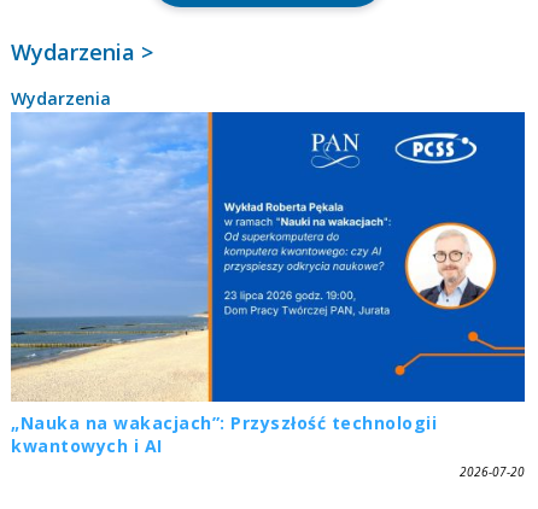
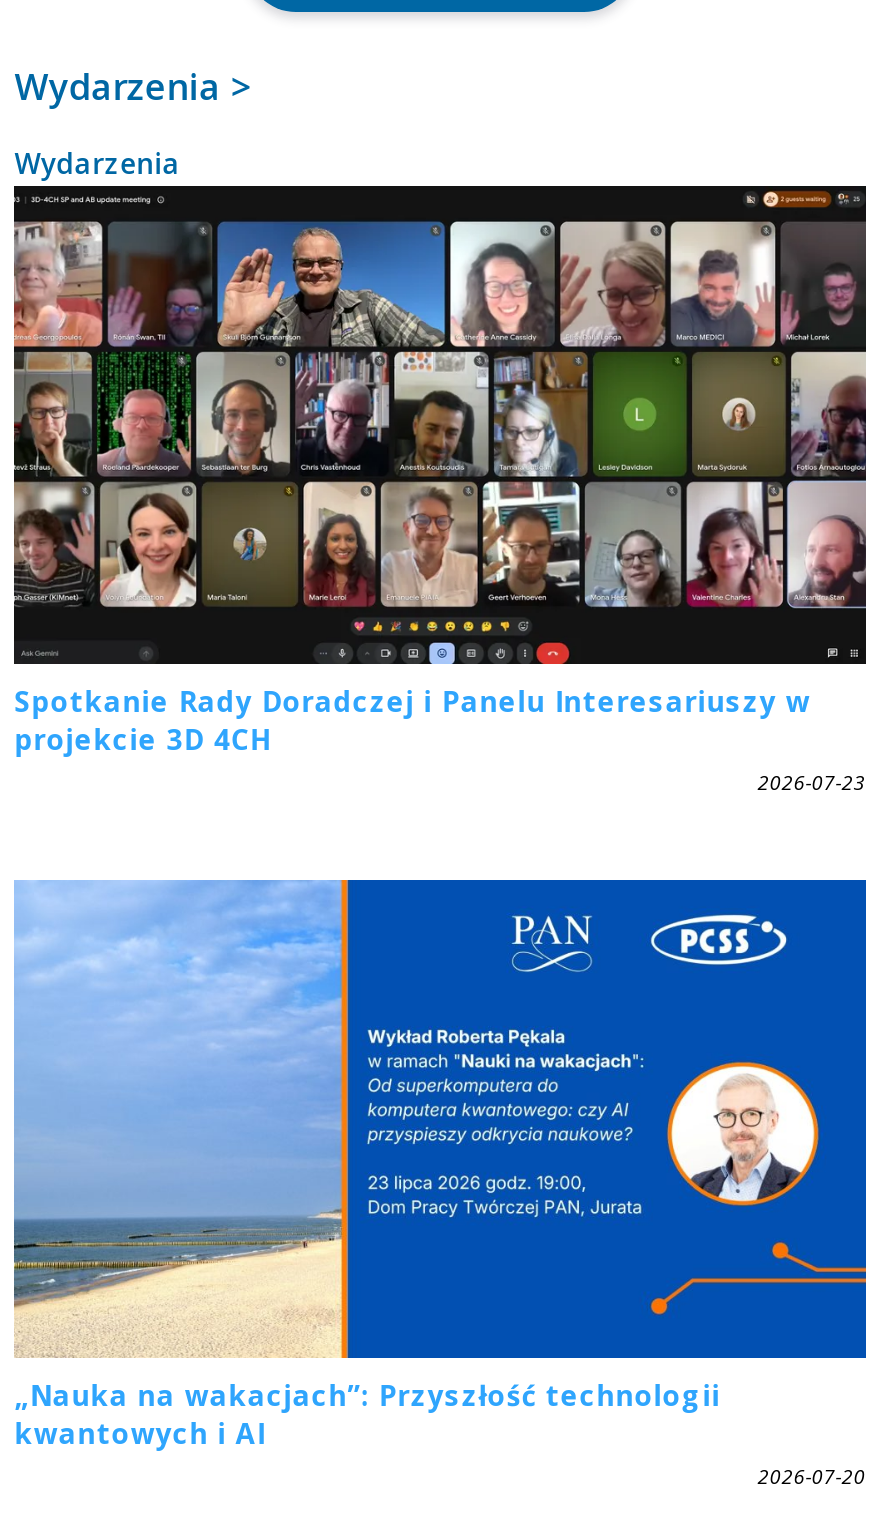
none -> [12,184,868,796] [image] | Spotkanie Rady Doradczej i Panelu Interesariuszy w | projekcie 3D 4CH | 2026-07-23

